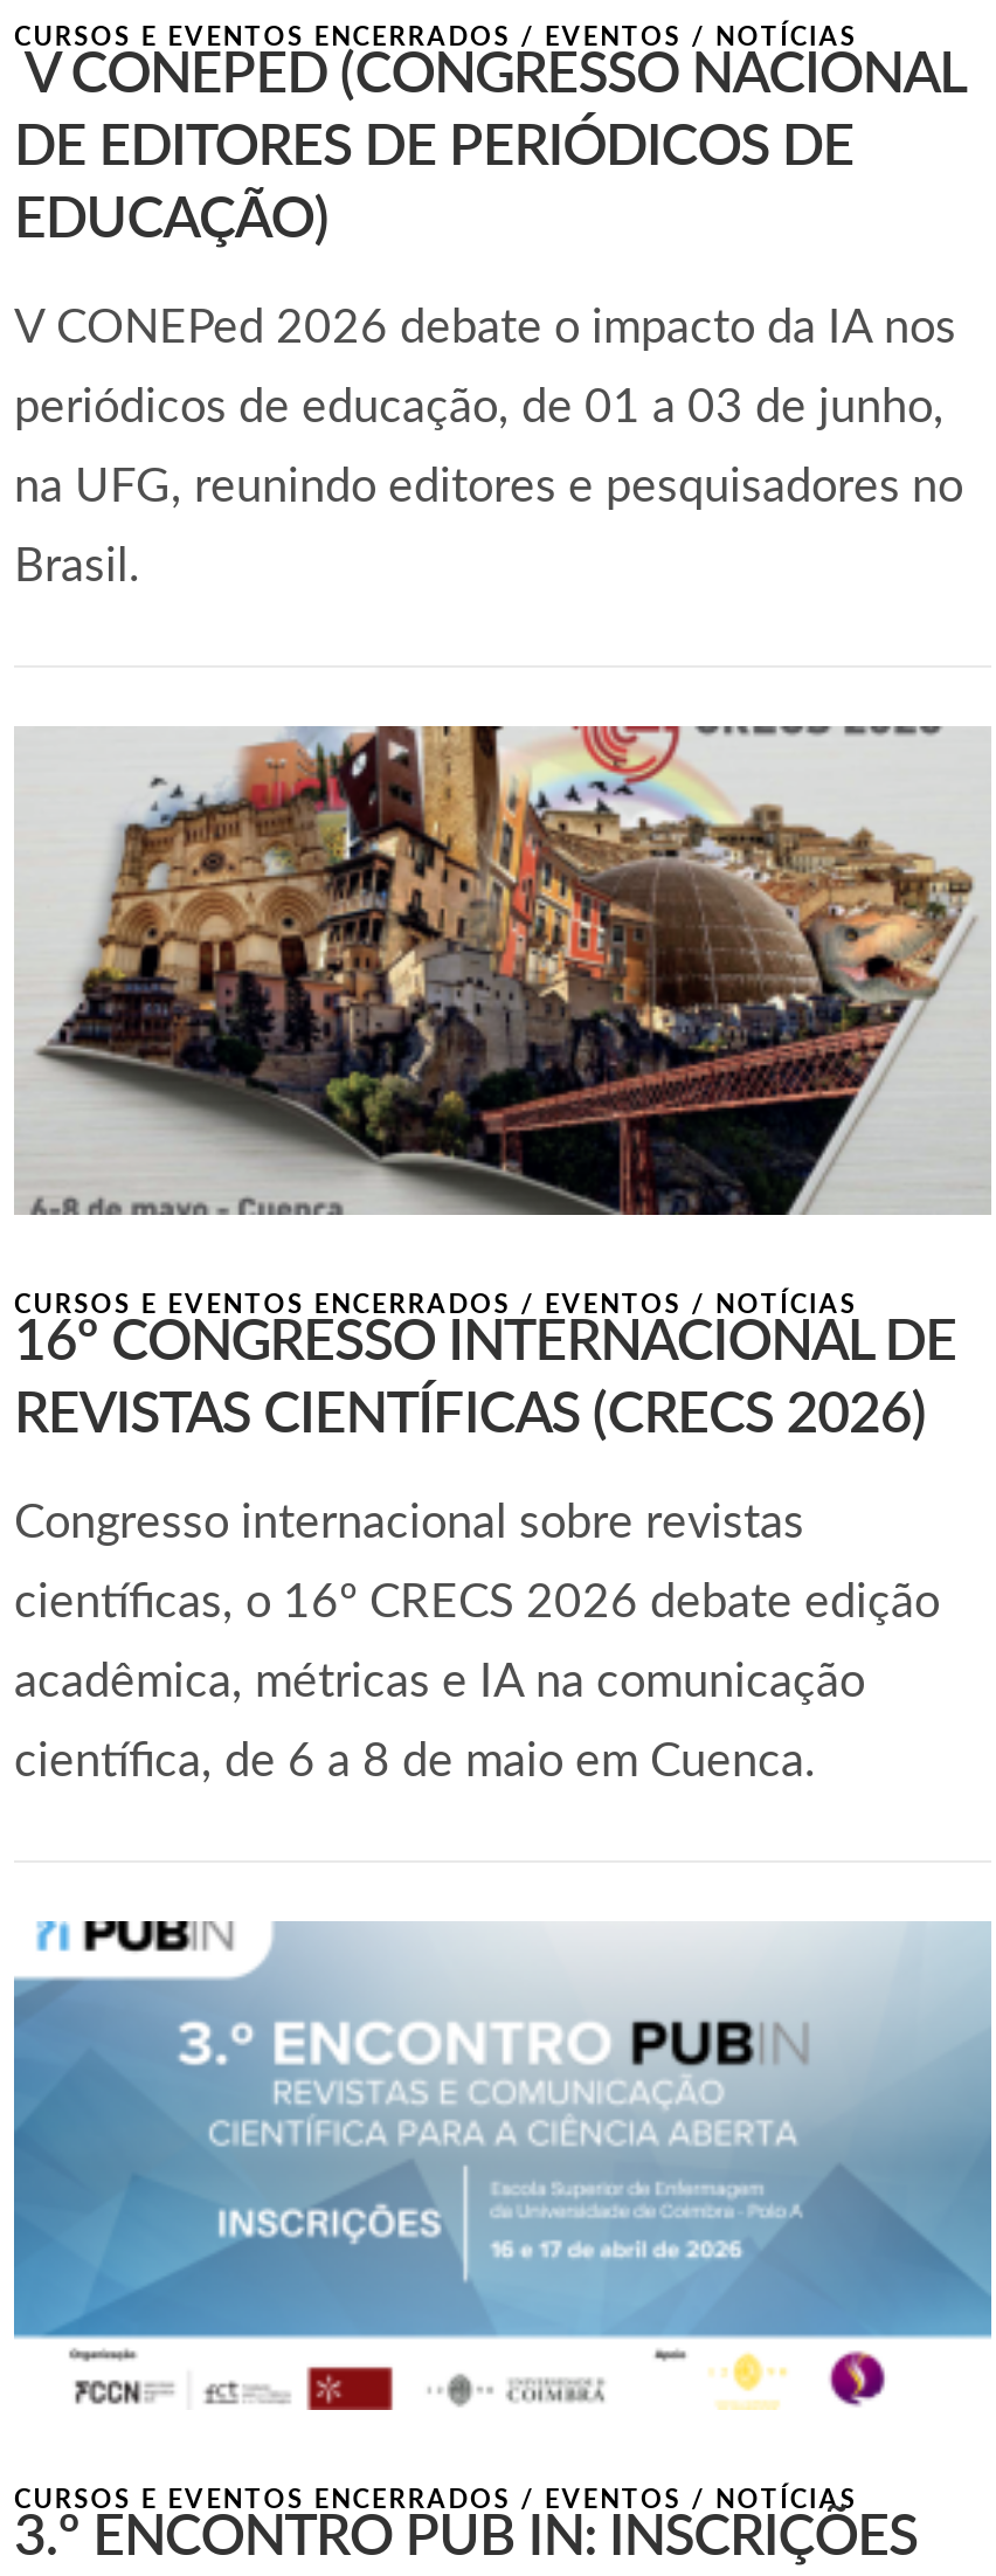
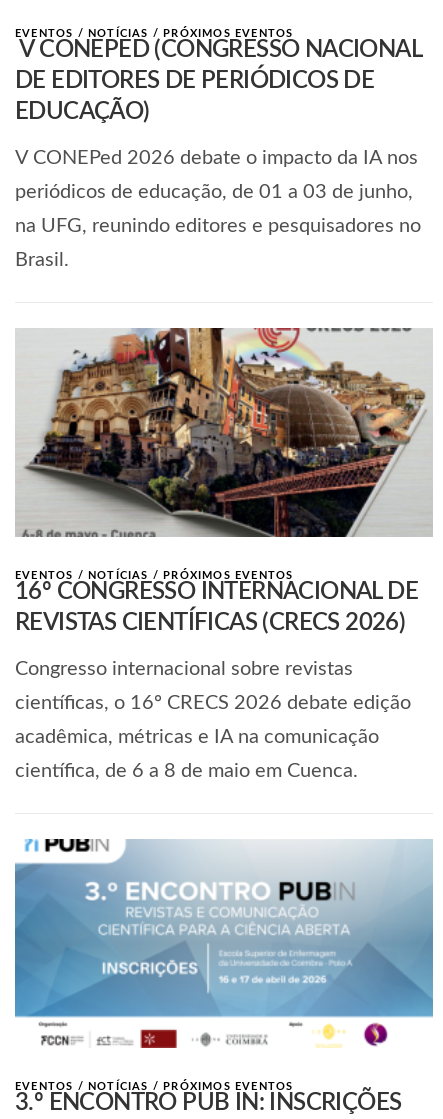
[14,23,857,49] CURSOS E EVENTOS ENCERRADOS / EVENTOS / NOTÍCIAS -> [15,27,293,38] EVENTOS / NOTÍCIAS / PRÓXIMOS EVENTOS
[14,1291,857,1317] CURSOS E EVENTOS ENCERRADOS / EVENTOS / NOTÍCIAS -> [15,570,293,581] EVENTOS / NOTÍCIAS / PRÓXIMOS EVENTOS
[14,2487,857,2512] CURSOS E EVENTOS ENCERRADOS / EVENTOS / NOTÍCIAS -> [15,1081,293,1092] EVENTOS / NOTÍCIAS / PRÓXIMOS EVENTOS

